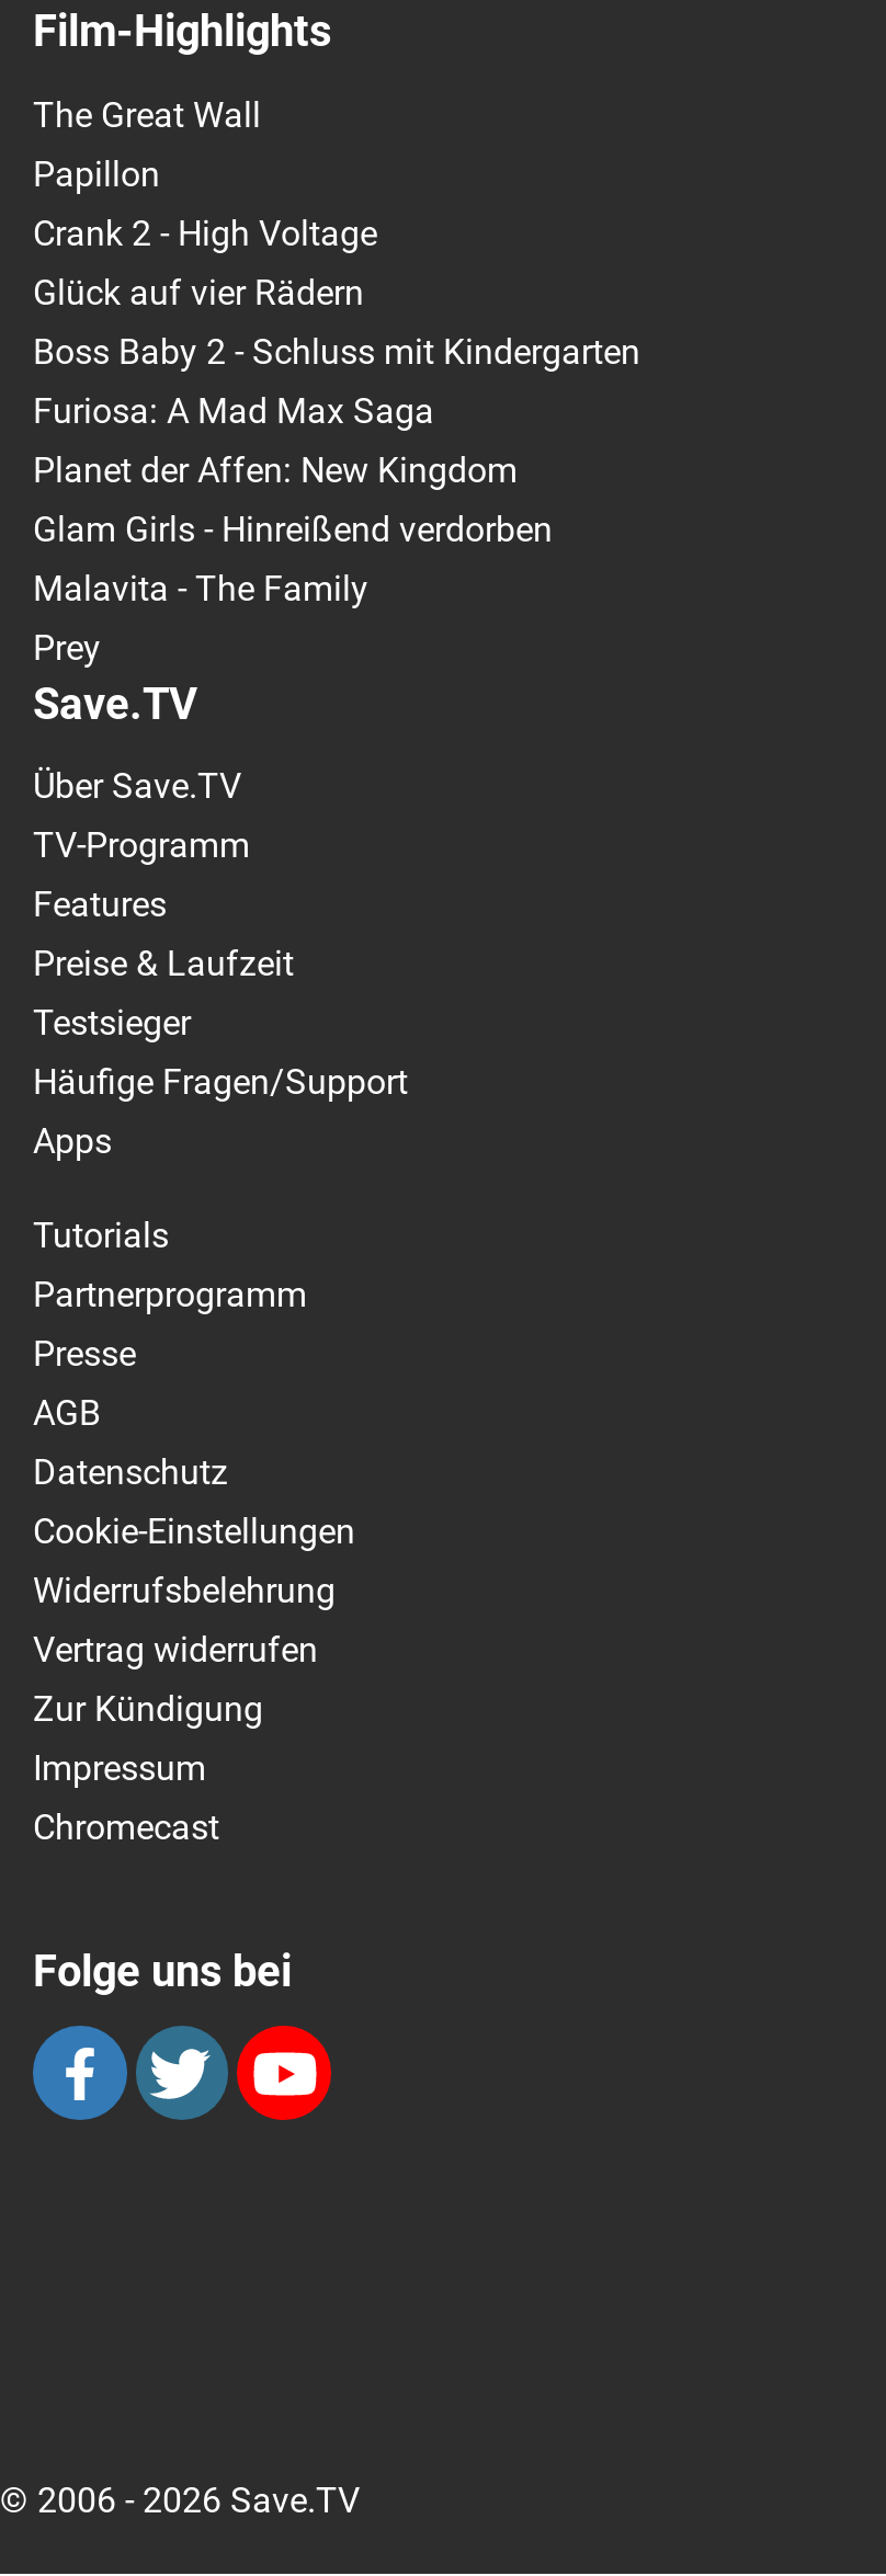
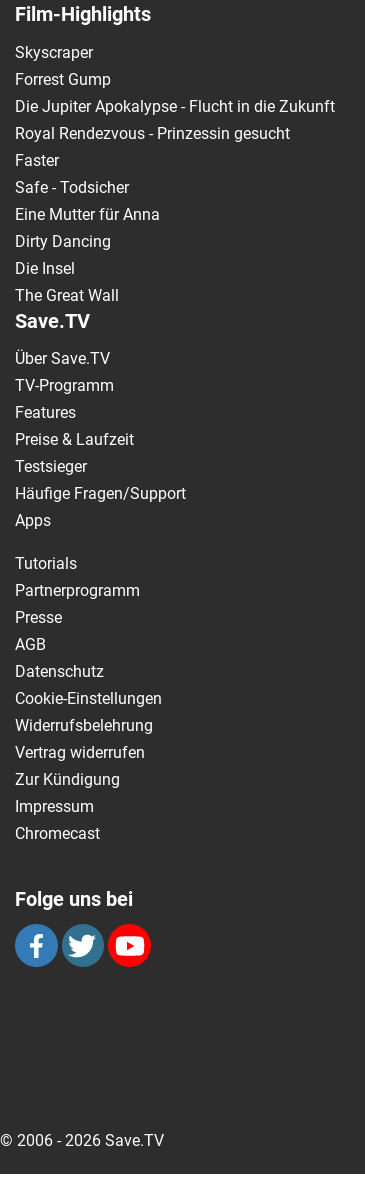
none -> [15,43,335,278] Skyscraper | Forrest Gump | Die Jupiter Apokalypse - Flucht in die Zukunft | Royal Rendezvous - Prinzessin gesucht | Faster | Safe - Todsicher | Eine Mutter für Anna | Dirty Dancing | Die Insel
moved [33,93,261,135] -> [15,286,119,305]: The Great Wall
[33,153,640,668] Papillon | Crank 2 - High Voltage | Glück auf vier Rädern | Boss Baby 2 - Schluss mit Kindergarten | Furiosa: A Mad Max Saga | Planet der Affen: New Kingdom | Glam Girls - Hinreißend verdorben | Malavita - The Family | Prey -> none

